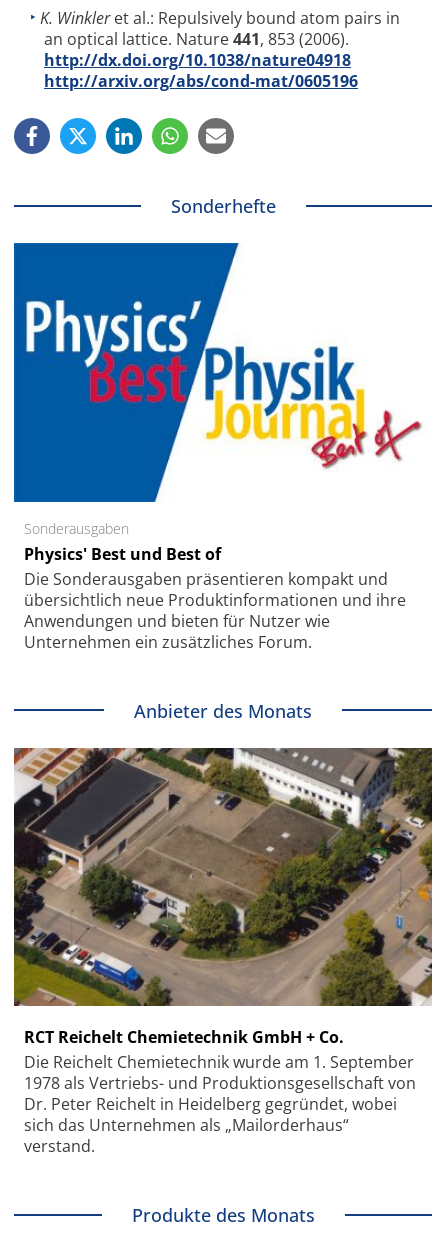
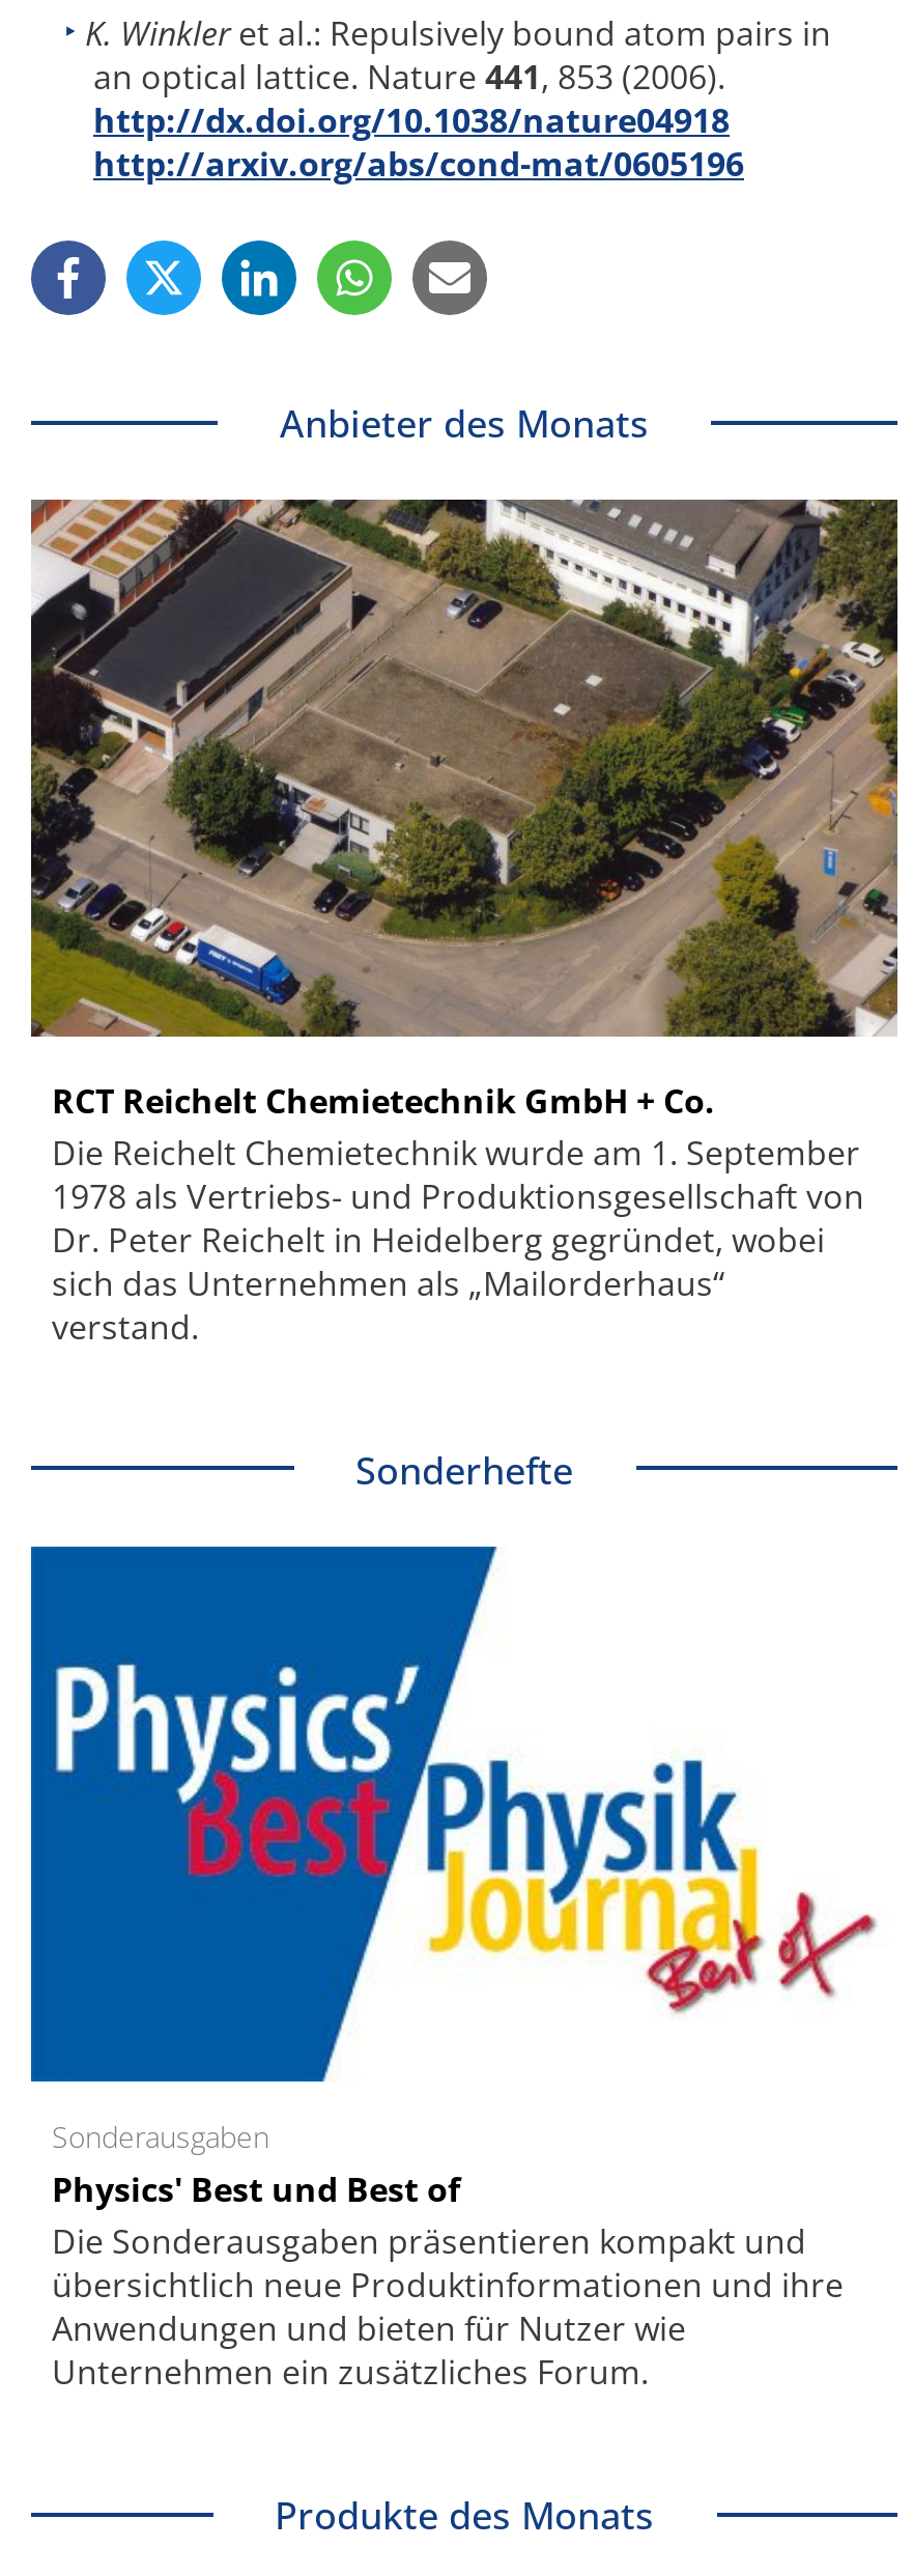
moved [18,194,423,653] -> [39,1444,879,2395]: [image] | Sonderhefte | Sonderausgaben | Physics' Best und Best of | Die Sonderausgaben präsentieren kompakt und | übersichtlich neue Produktinformationen und ihre | Anwendungen und bieten für Nutzer wie | Unternehmen ein zusätzliches Forum.
moved [134,699,312,723] -> [280,398,649,448]: Anbieter des Monats
moved [13,747,433,1157] -> [29,498,900,1349]: [image] | RCT Reichelt Chemietechnik GmbH + Co. | Die Reichelt Chemietechnik wurde am 1. September | 1978 als Vertriebs- und Produktionsgesellschaft von | Dr. Peter Reichelt in Heidelberg gegründet, wobei | sich das Unternehmen als „Mailorderhaus“ | verstand.

